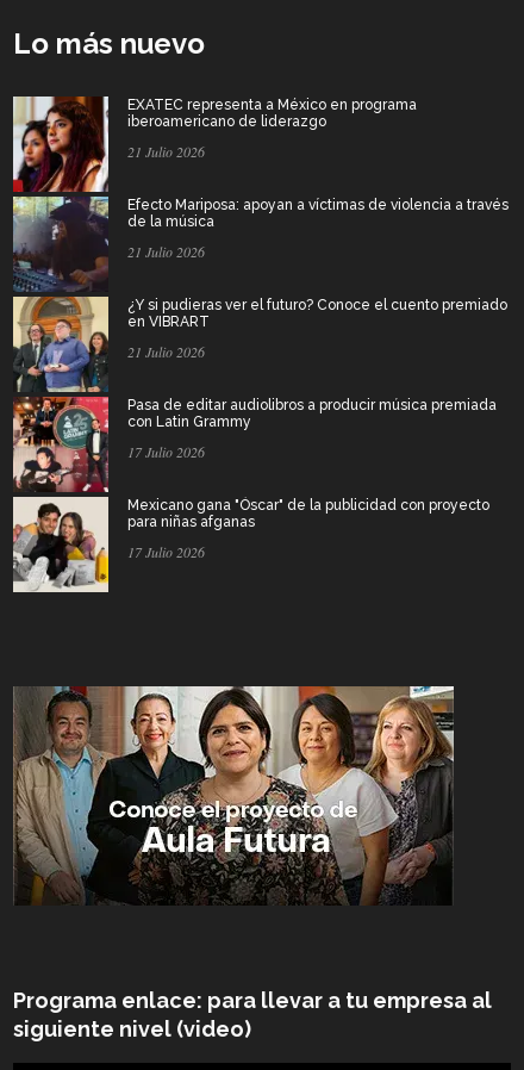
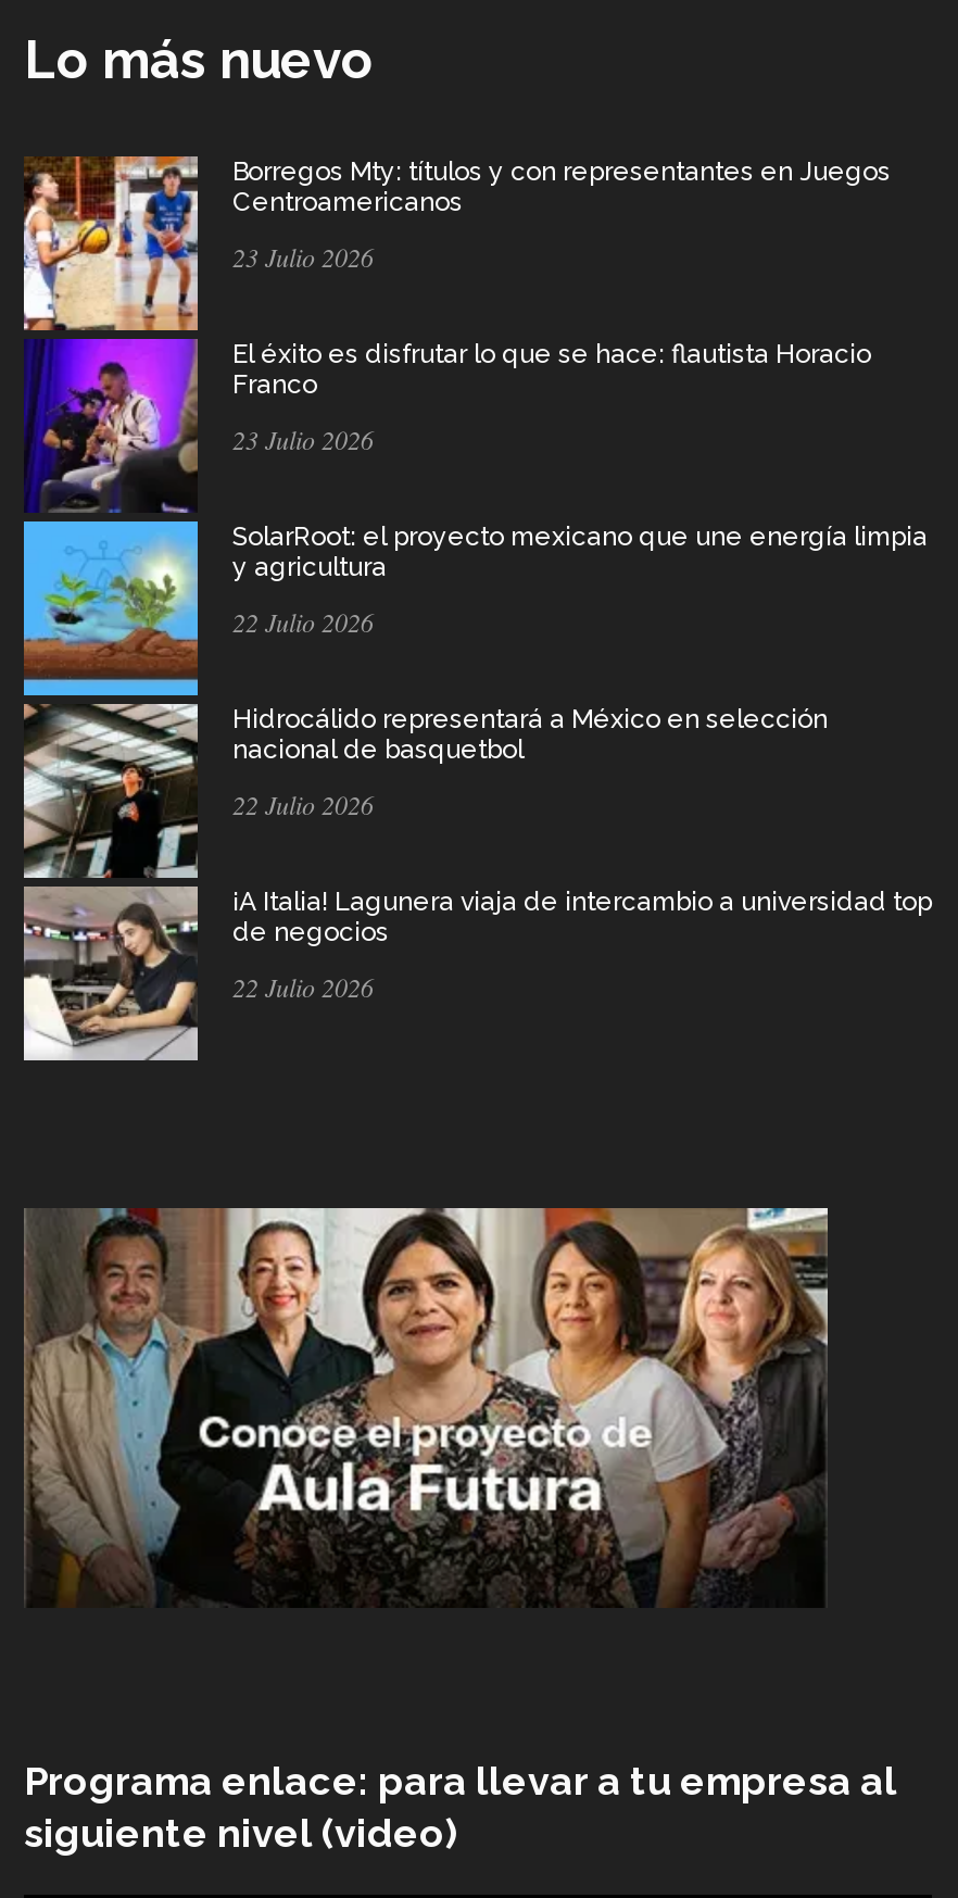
[12,95,417,591] [image] | EXATEC representa a México en programa | iberoamericano de liderazgo -> [22,154,891,1060] [image] | Borregos Mty: títulos y con representantes en Juegos | Centroamericanos
[127,142,205,161] 21 Julio 2026 -> [232,240,374,275] 23 Julio 2026
[127,197,509,231] Efecto Mariposa: apoyan a víctimas de violencia a través | de la música -> [232,340,871,401] El éxito es disfrutar lo que se hace: flautista Horacio | Franco
[127,242,205,262] 21 Julio 2026 -> [232,423,374,457] 23 Julio 2026
[127,297,507,331] ¿Y si pudieras ver el futuro? Conoce el cuento premiado | en VIBRART -> [232,523,928,583] SolarRoot: el proyecto mexicano que une energía limpia | y agricultura
[127,343,205,362] 21 Julio 2026 -> [232,605,374,640] 22 Julio 2026
[127,397,497,431] Pasa de editar audiolibros a producir música premiada | con Latin Grammy -> [232,705,828,766] Hidrocálido representará a México en selección | nacional de basquetbol
[127,443,205,462] 17 Julio 2026 -> [232,788,374,822] 22 Julio 2026
[127,497,489,531] Mexicano gana "Óscar" de la publicidad con proyecto | para niñas afganas -> [232,888,932,948] ¡A Italia! Lagunera viaja de intercambio a universidad top | de negocios
[127,543,205,562] 17 Julio 2026 -> [232,970,374,1005] 22 Julio 2026

